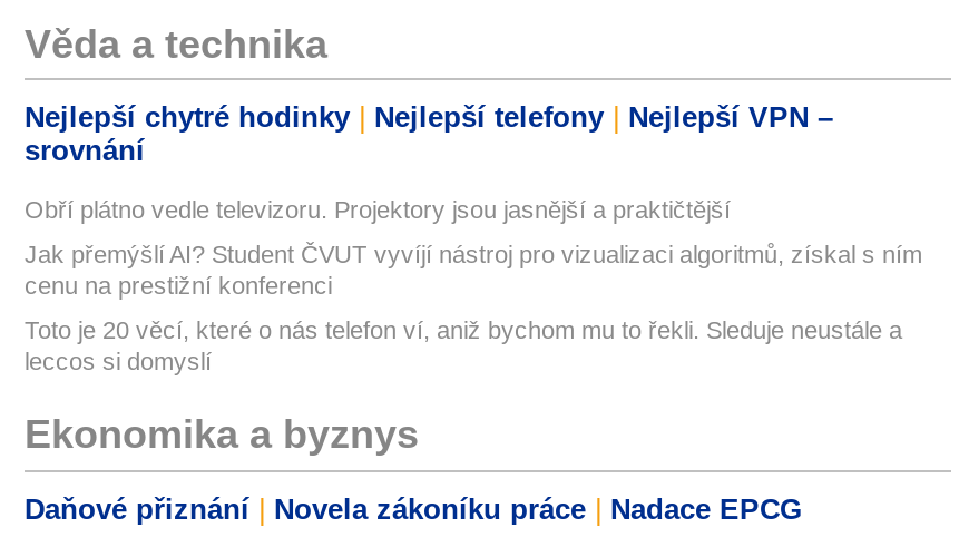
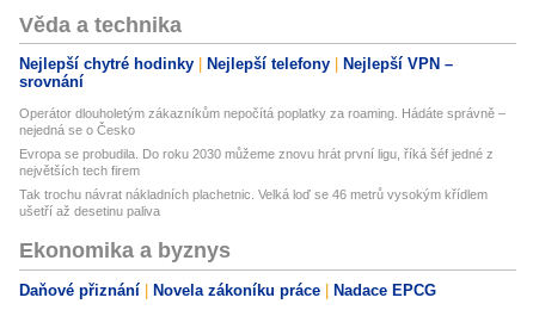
[25,197,731,224] Obří plátno vedle televizoru. Projektory jsou jasnější a praktičtější -> [19,107,506,138] Operátor dlouholetým zákazníkům nepočítá poplatky za roaming. Hádáte správně – | nejedná se o Česko
[25,242,922,299] Jak přemýšlí AI? Student ČVUT vyvíjí nástroj pro vizualizaci algoritmů, získal s ním | cenu na prestižní konferenci -> [19,147,494,178] Evropa se probudila. Do roku 2030 můžeme znovu hrát první ligu, říká šéf jedné z | největších tech firem
[25,317,902,375] Toto je 20 věcí, které o nás telefon ví, aniž bychom mu to řekli. Sleduje neustále a | leccos si domyslí -> [19,188,488,219] Tak trochu návrat nákladních plachetnic. Velká loď se 46 metrů vysokým křídlem | ušetří až desetinu paliva

